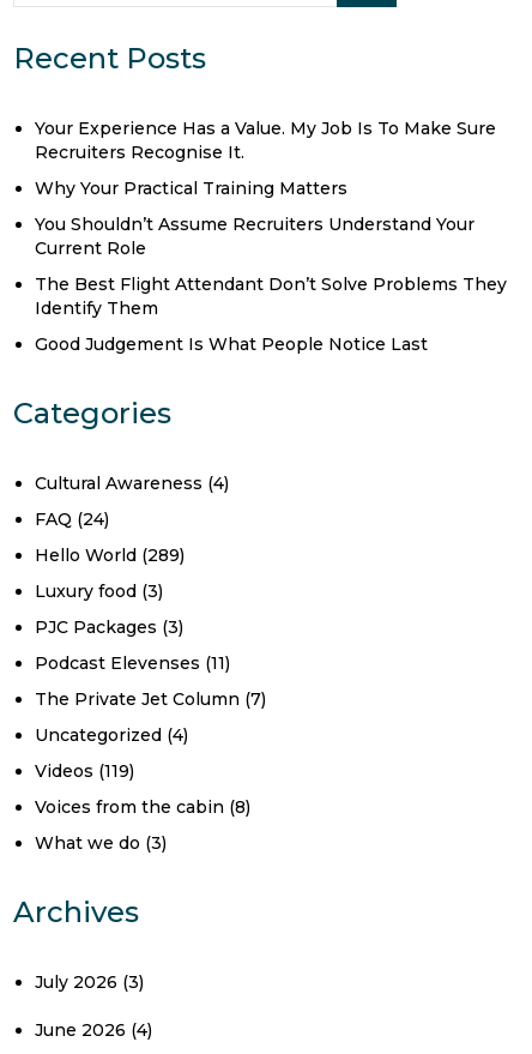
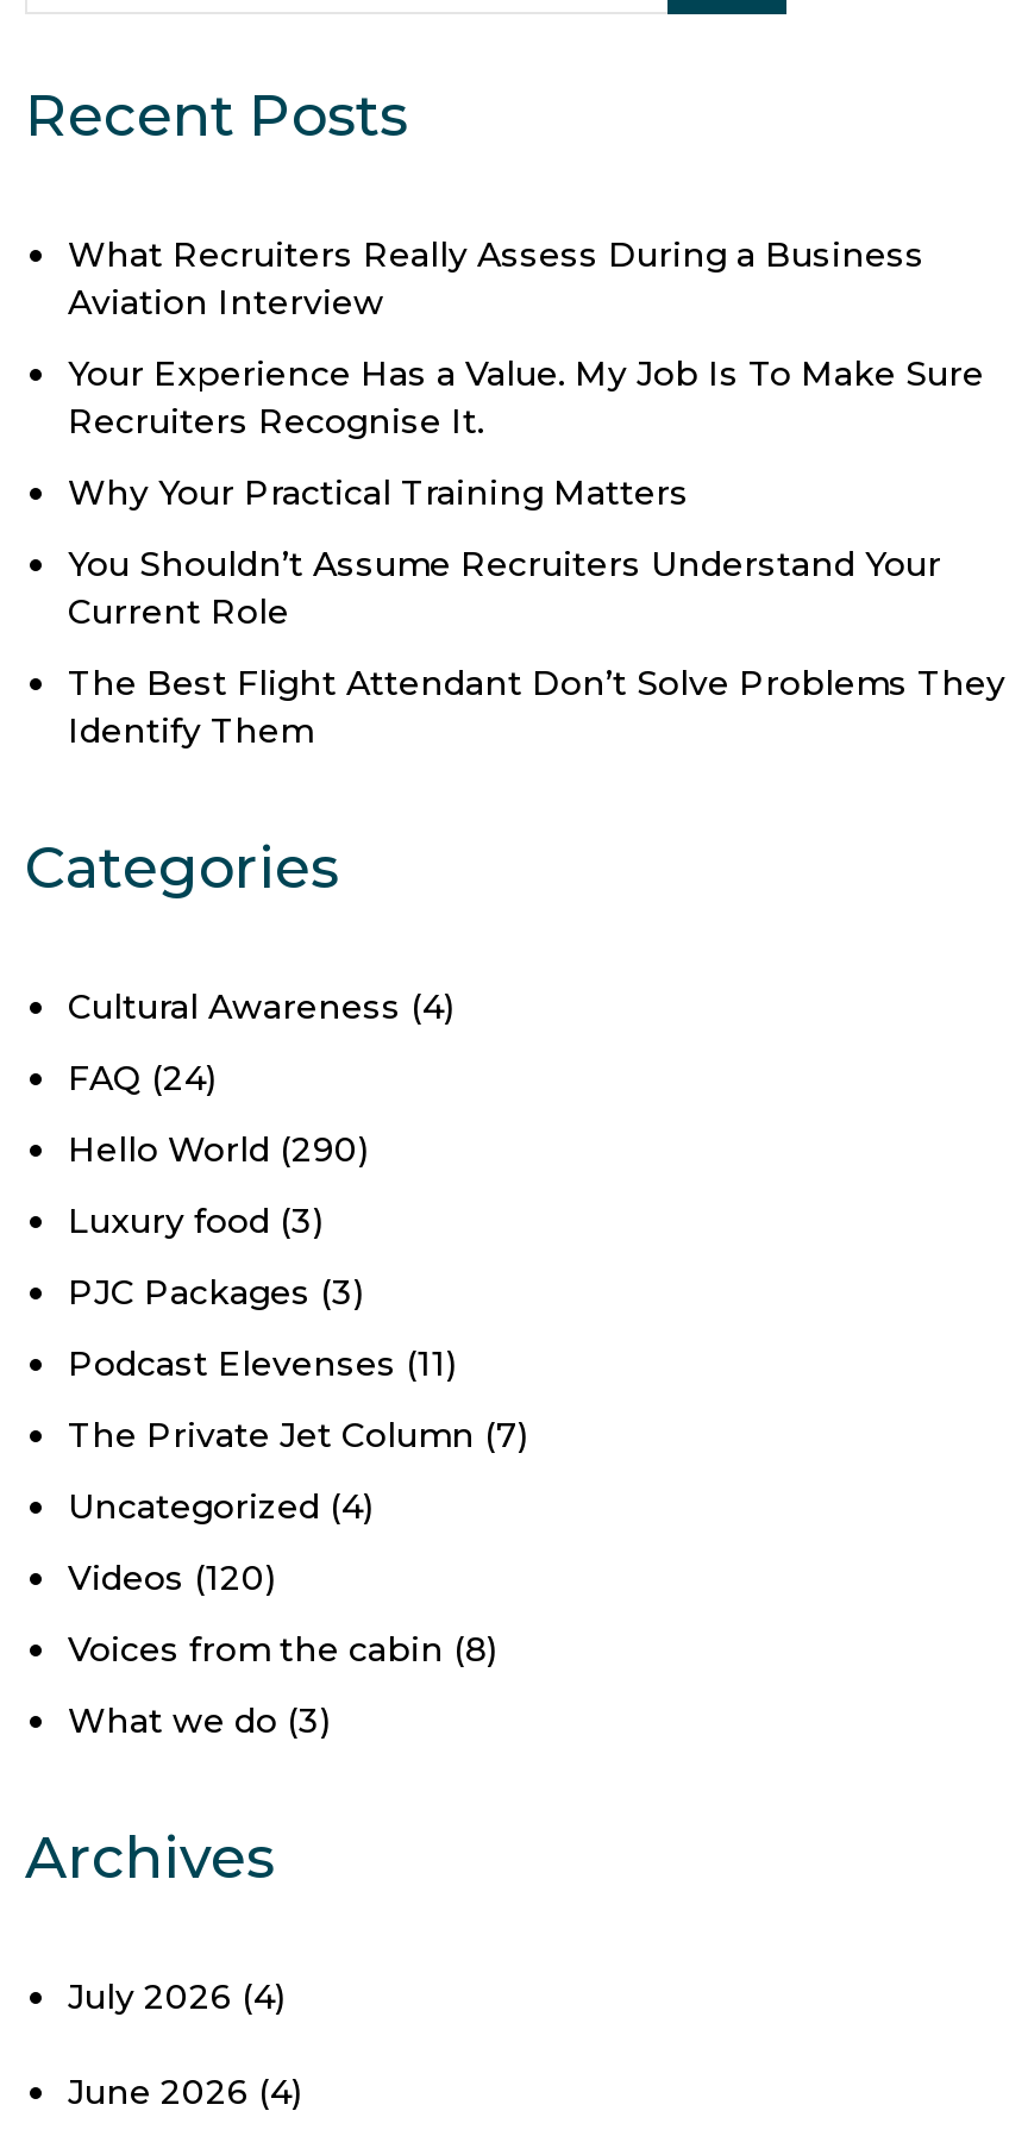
none -> [68,233,924,324] What Recruiters Really Assess During a Business | Aviation Interview
moved [35,118,507,319] -> [68,352,1005,752]: Your Experience Has a Value. My Job Is To Make Sure | Recruiters Recognise It. | Why Your Practical Training Matters | You Shouldn’t Assume Recruiters Understand Your | Current Role | The Best Flight Attendant Don’t Solve Problems They | Identify Them
[35,333,428,355] Good Judgement Is What People Notice Last -> none
[35,544,185,566] Hello World (289) -> [68,1128,368,1171] Hello World (290)
[35,760,134,782] Videos (119) -> [68,1556,275,1599] Videos (120)
[35,971,144,993] July 2026 (3) -> [68,1975,284,2018] July 2026 (4)

